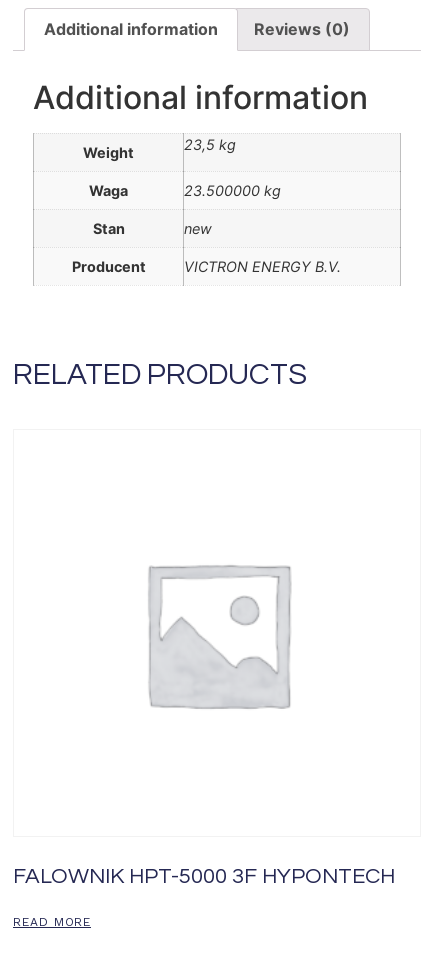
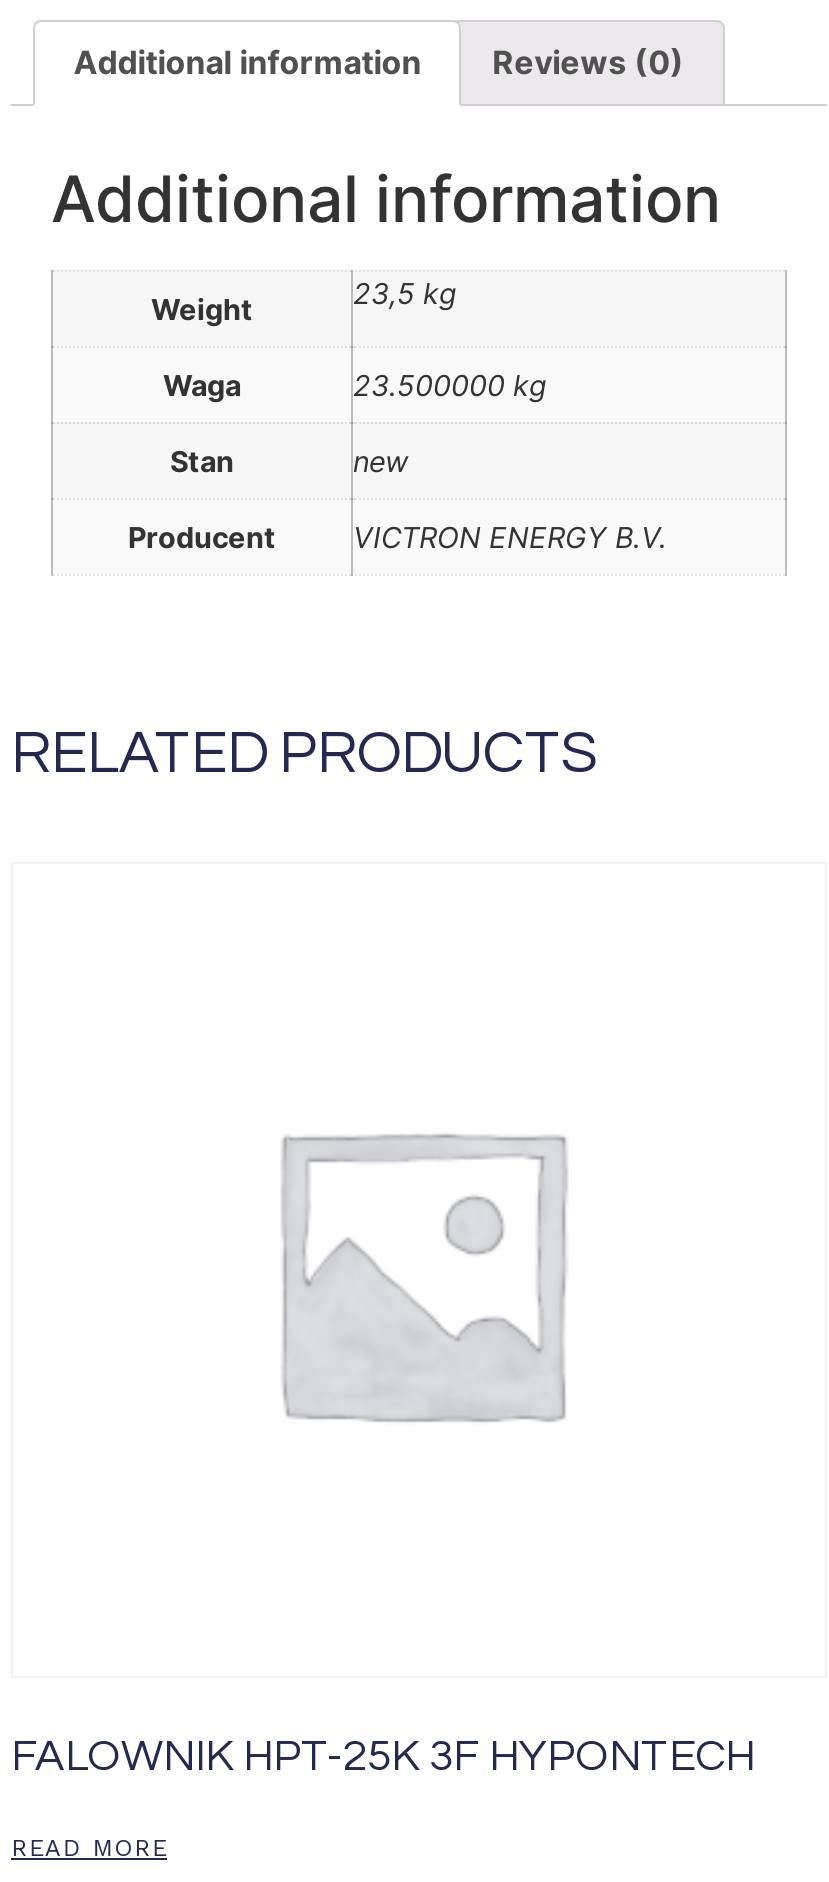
[13,865,395,888] FALOWNIK HPT-5000 3F HYPONTECH -> [11,1735,755,1781] FALOWNIK HPT-25K 3F HYPONTECH

